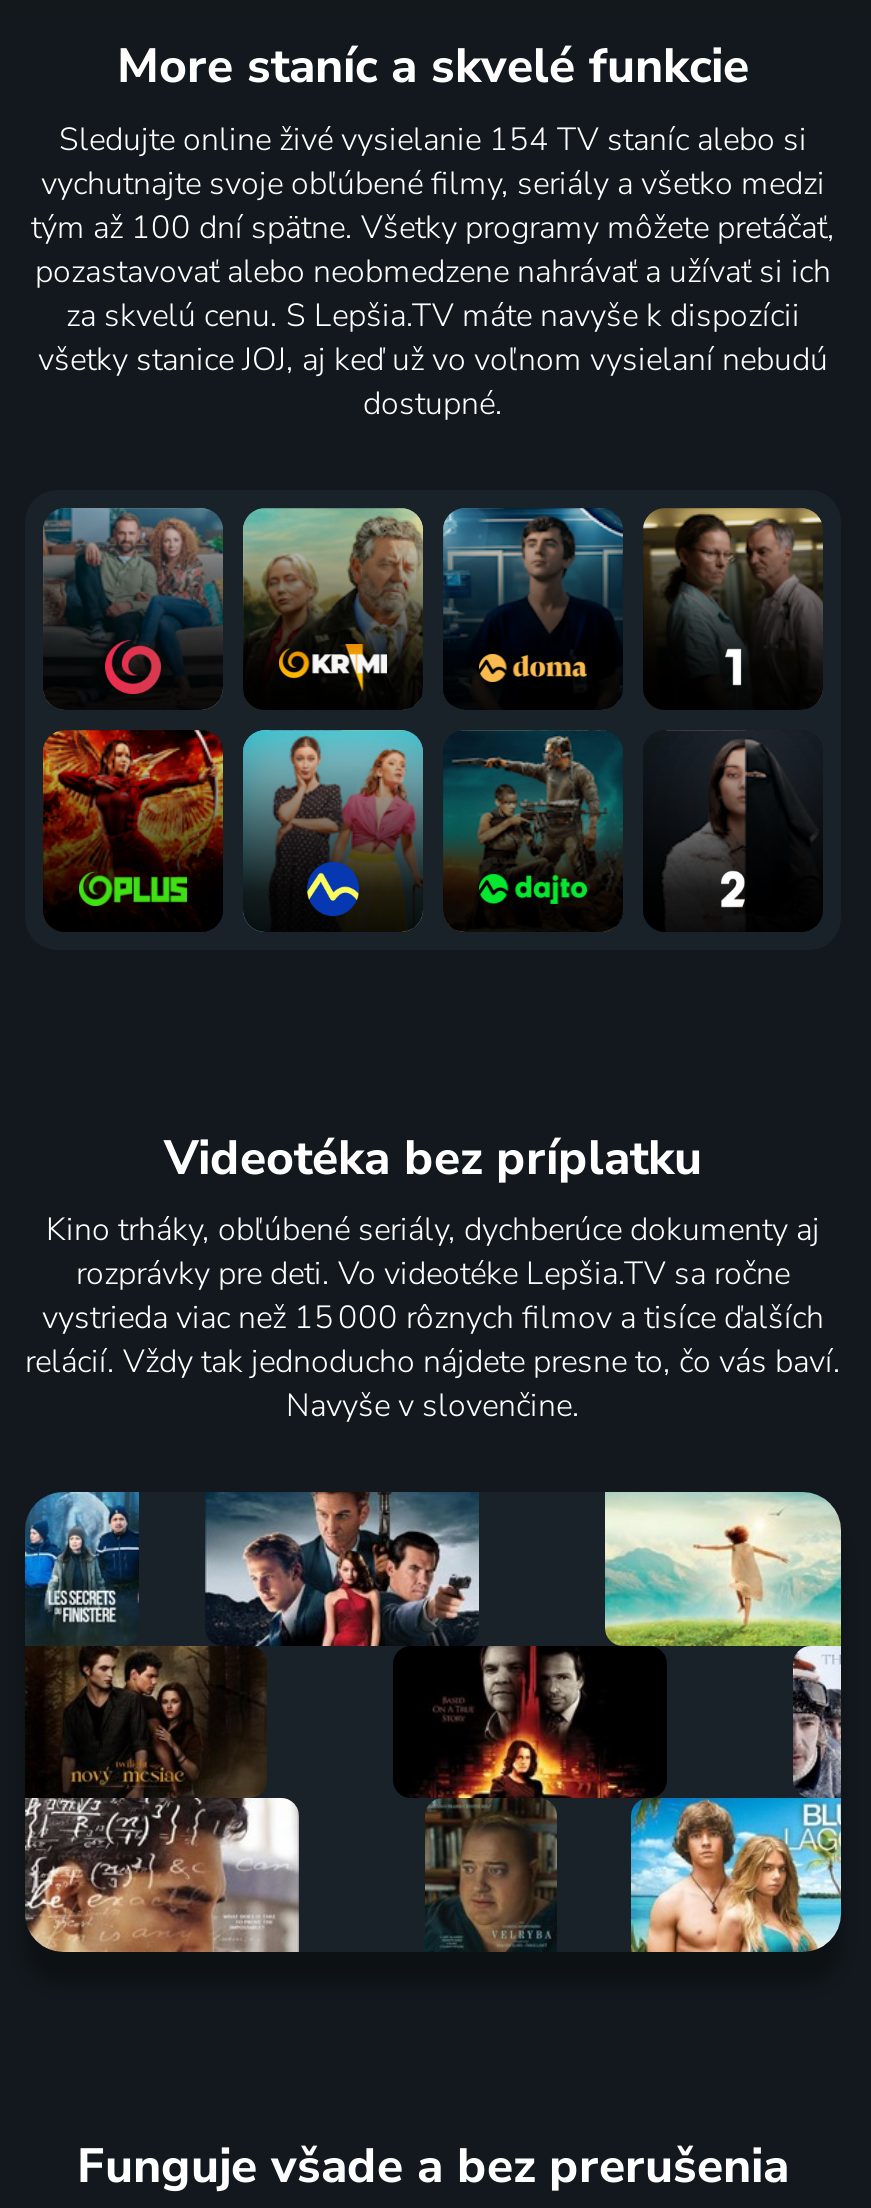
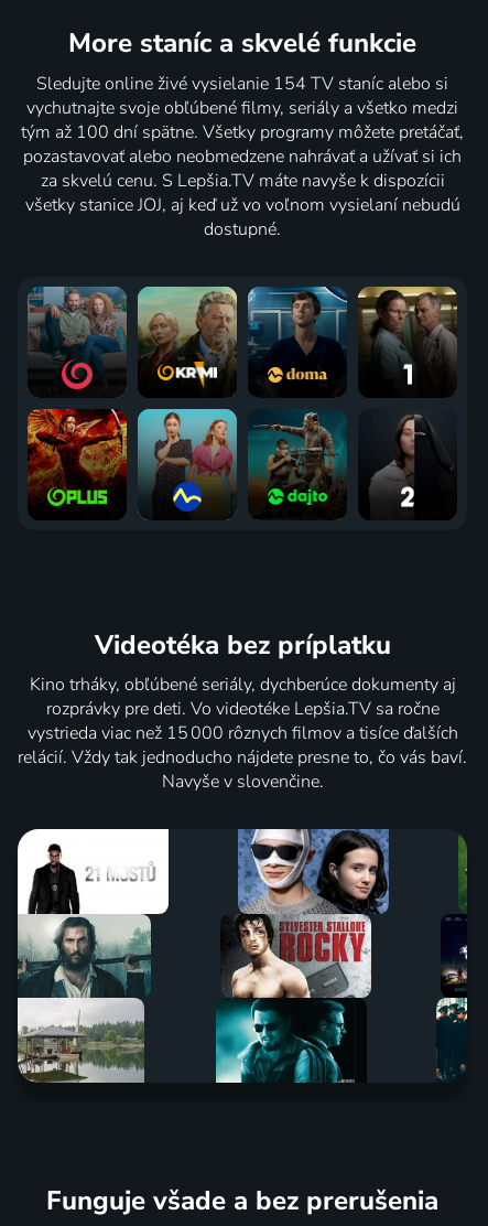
[23,1490,843,1954] [image] -> [17,828,467,1084] [image]

